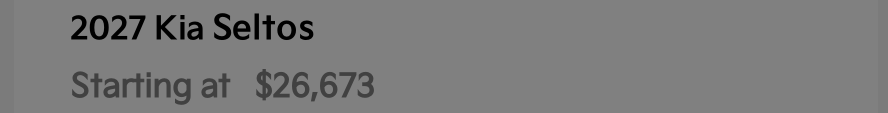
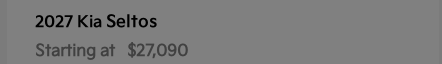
[70,69,374,107] Starting at $26,673 -> [35,42,188,61] Starting at $27,090

